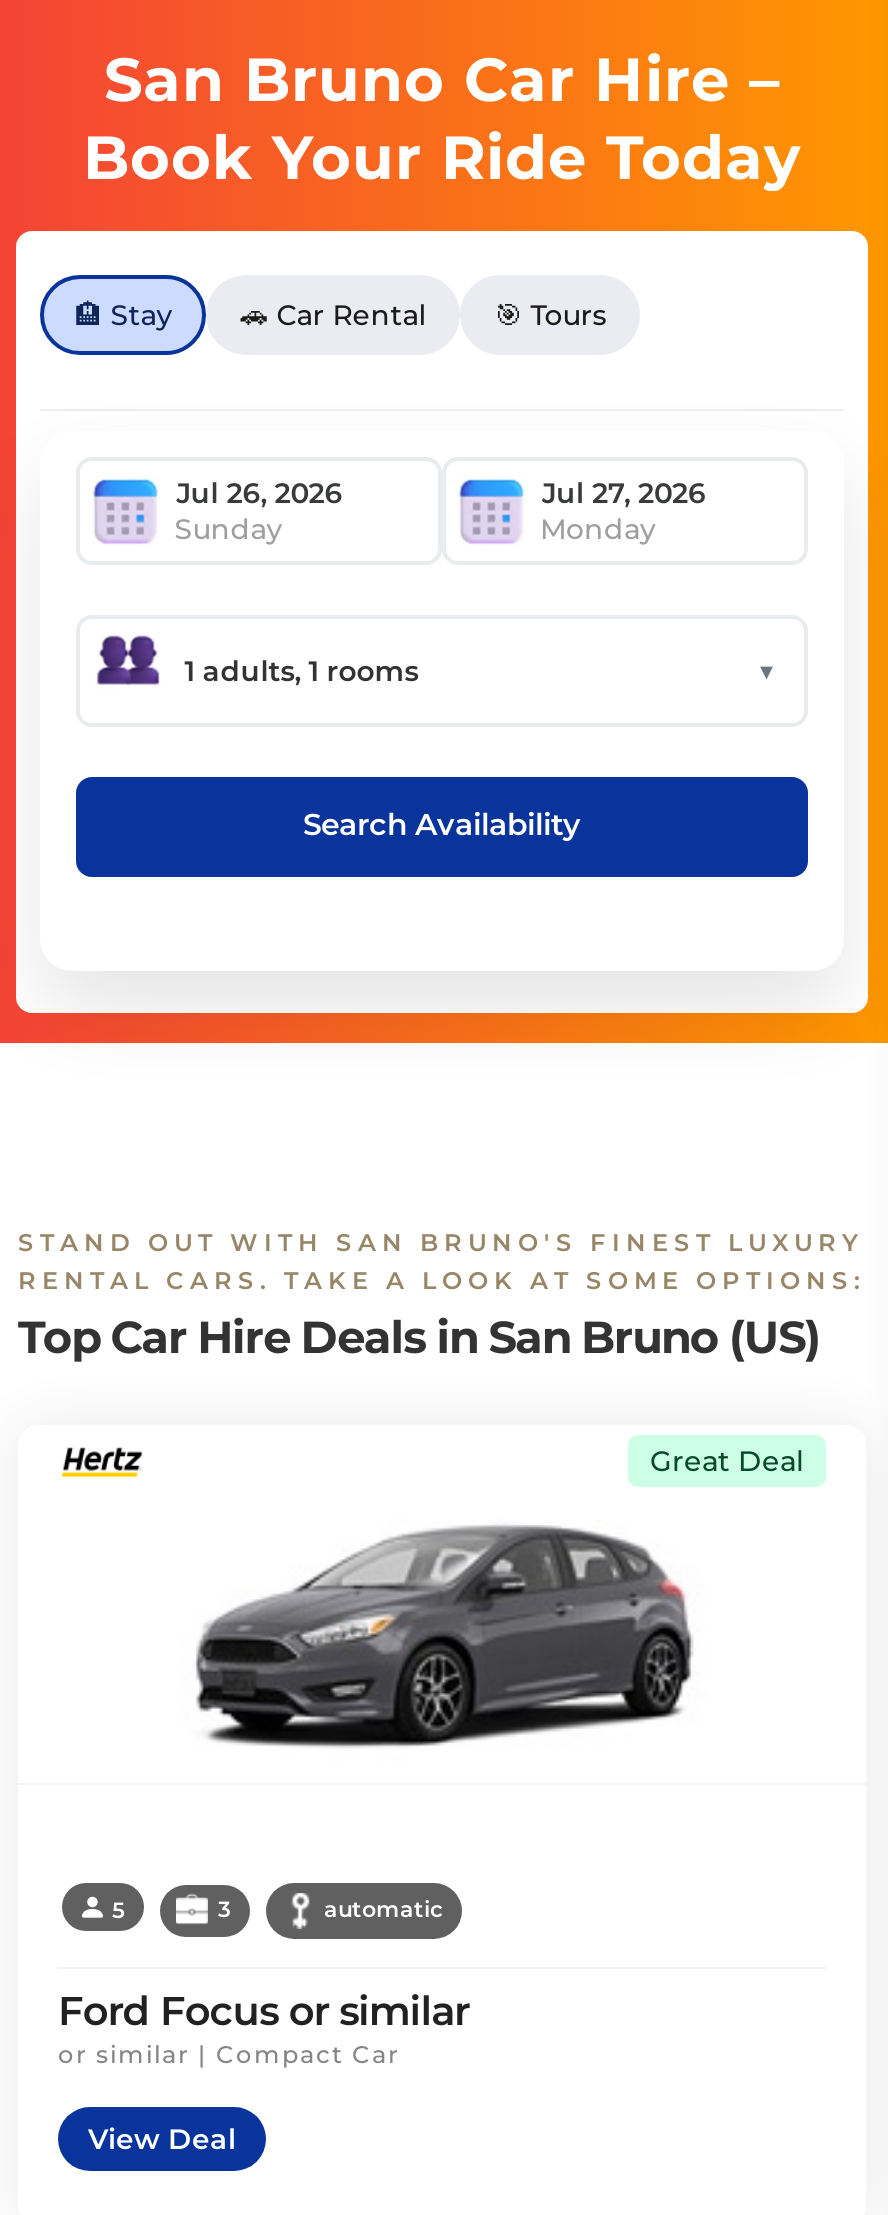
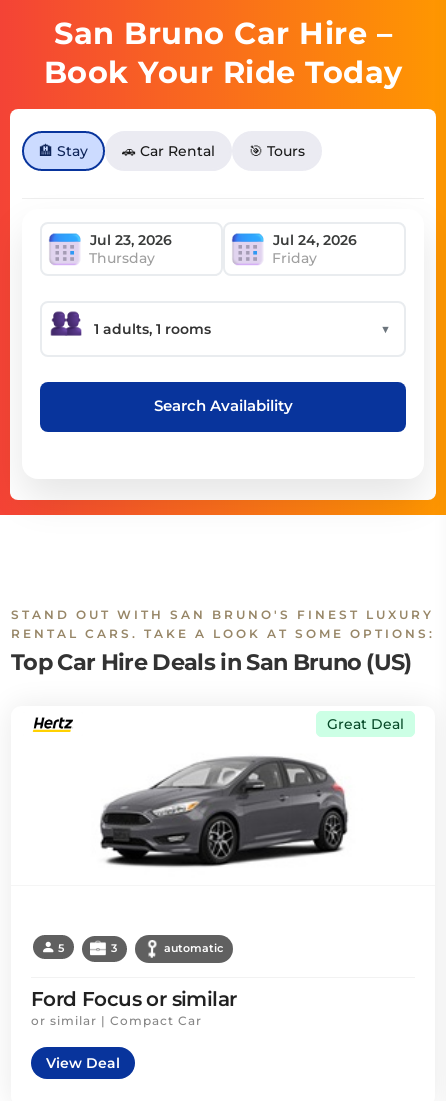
[174,510,656,546] Sunday | Monday -> [89,248,317,266] Thursday | Friday

